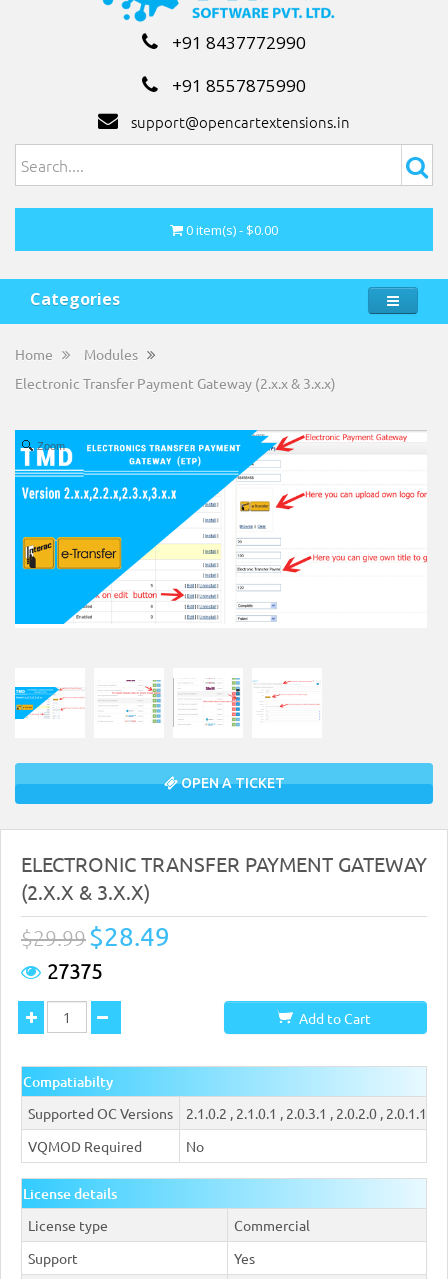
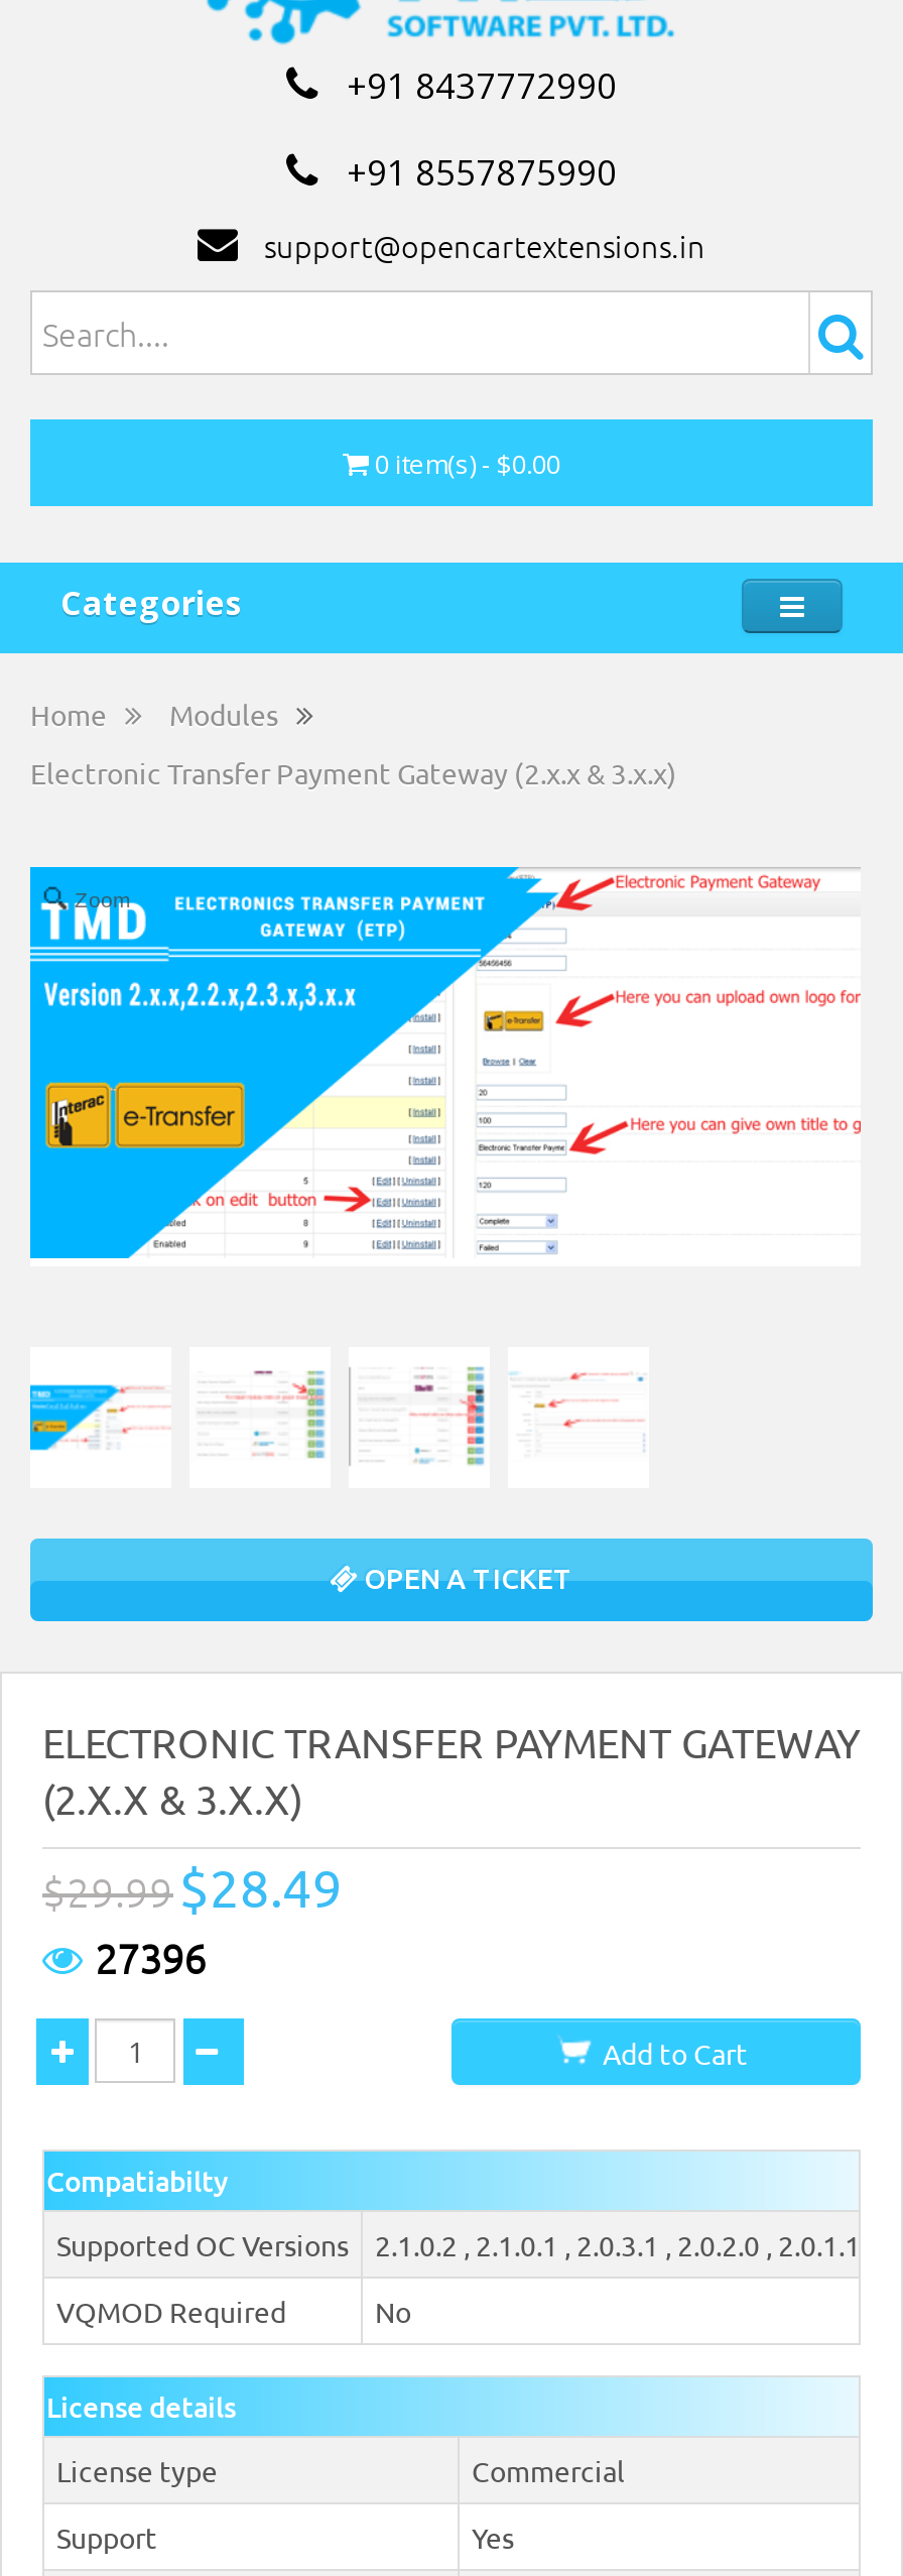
[47,959,102,983] 27375 -> [95,1934,206,1983] 27396

